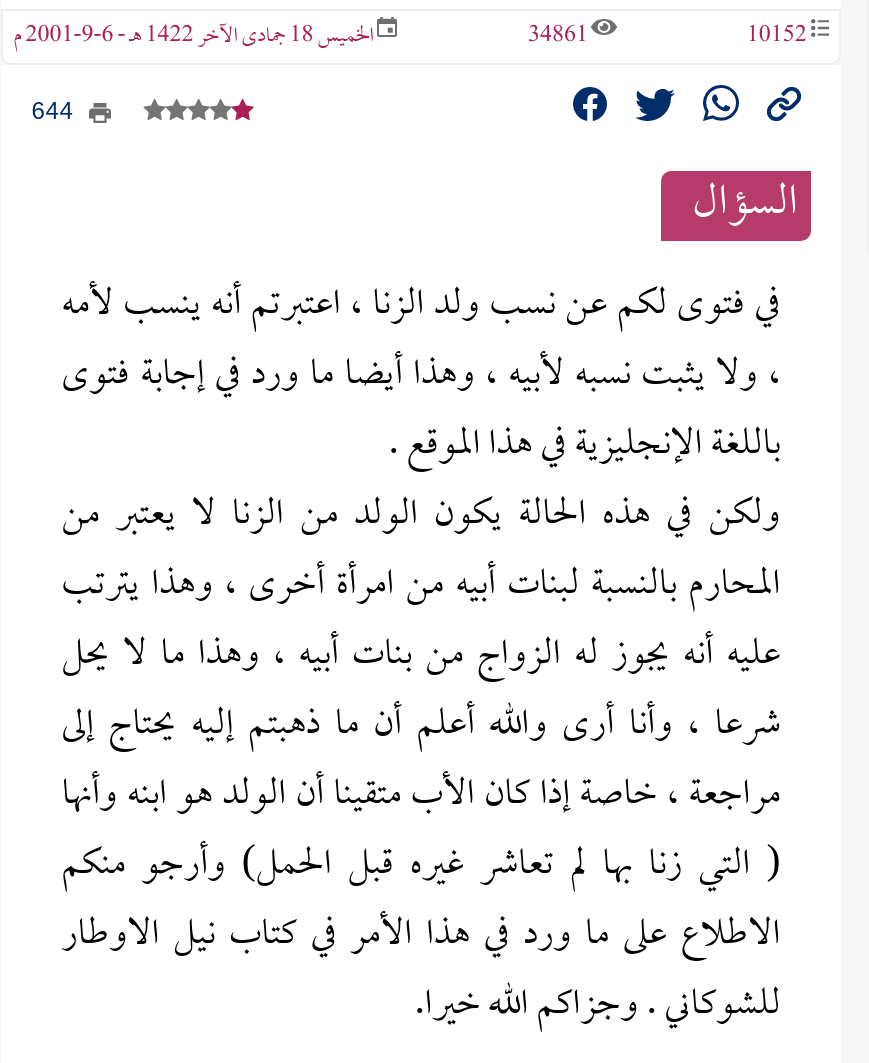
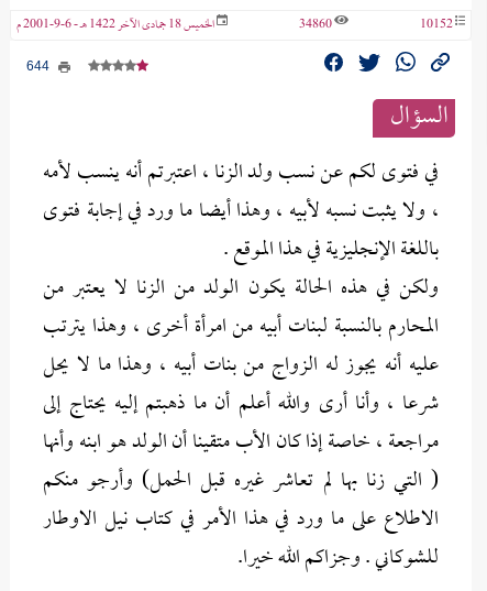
[528,15,588,59] 34861 -> [300,13,333,37] 34860

